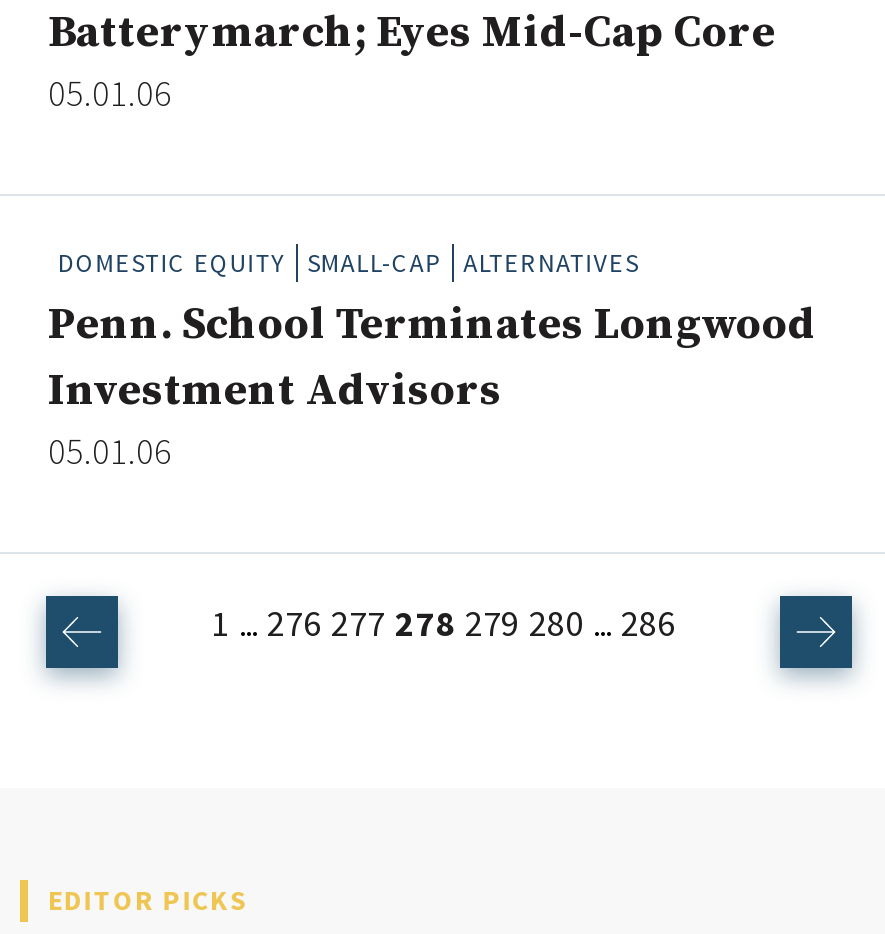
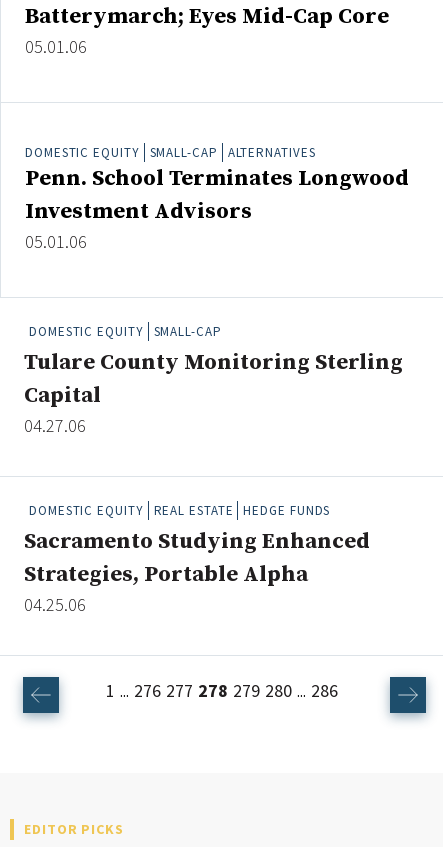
none -> [24,323,403,437] DOMESTIC EQUITY SMALL-CAP | Tulare County Monitoring Sterling | Capital | 04.27.06
none -> [24,502,370,616] DOMESTIC EQUITY REAL ESTATE HEDGE FUNDS | Sacramento Studying Enhanced | Strategies, Portable Alpha | 04.25.06

